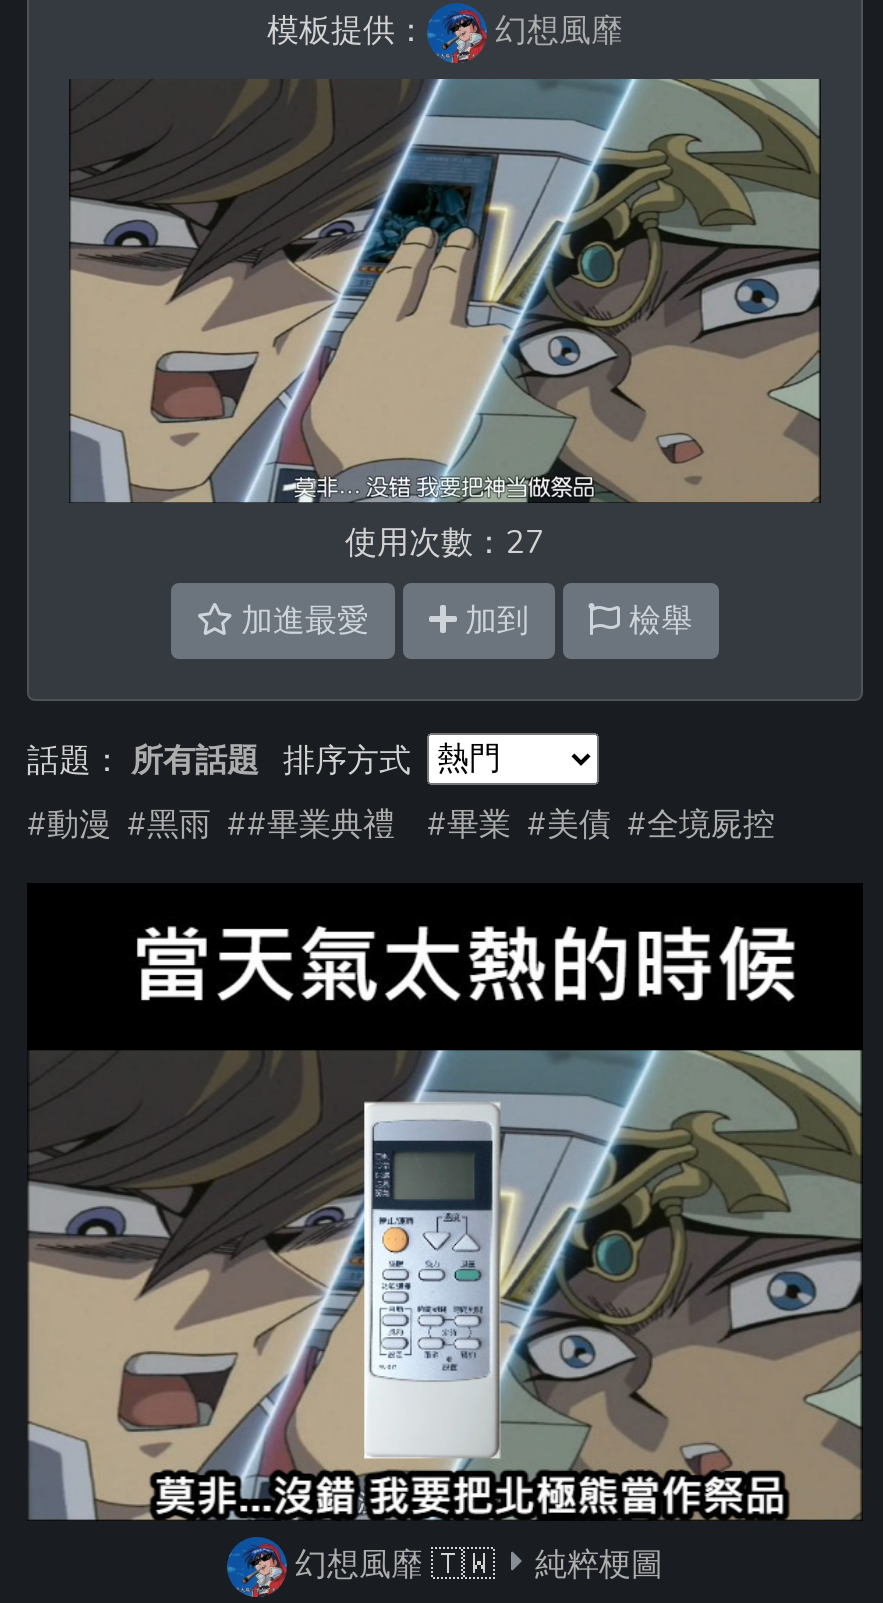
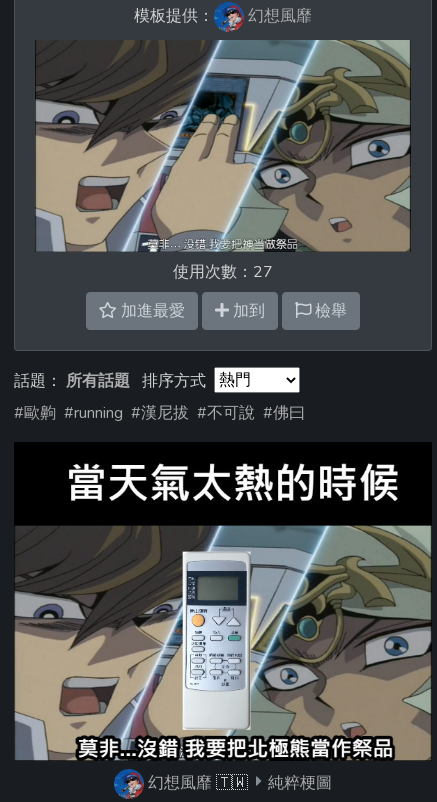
[27,802,775,846] #動漫 #黑雨 ##畢業典禮 #畢業 #美債 #全境屍控 -> [14,401,305,423] #歐齁 #running #漢尼拔 #不可說 #佛曰

